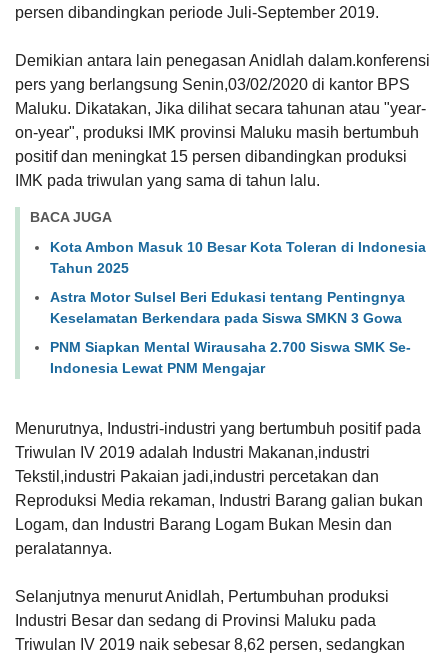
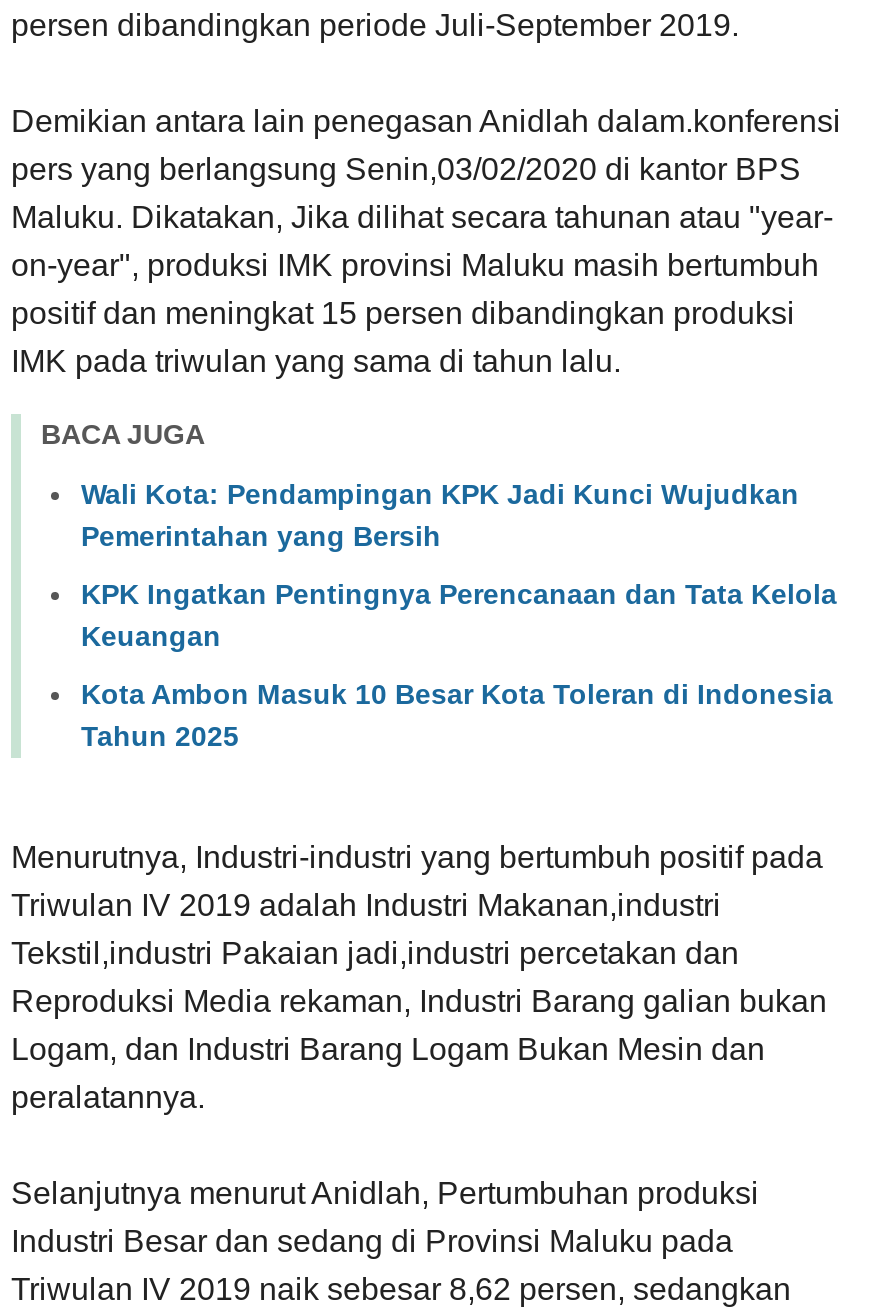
none -> [81,479,837,653] Wali Kota: Pendampingan KPK Jadi Kunci Wujudkan | Pemerintahan yang Bersih | KPK Ingatkan Pentingnya Perencanaan dan Tata Kelola | Keuangan
moved [50,239,426,276] -> [81,679,833,753]: Kota Ambon Masuk 10 Besar Kota Toleran di Indonesia | Tahun 2025
[50,289,411,376] Astra Motor Sulsel Beri Edukasi tentang Pentingnya | Keselamatan Berkendara pada Siswa SMKN 3 Gowa | PNM Siapkan Mental Wirausaha 2.700 Siswa SMK Se- | Indonesia Lewat PNM Mengajar -> none

